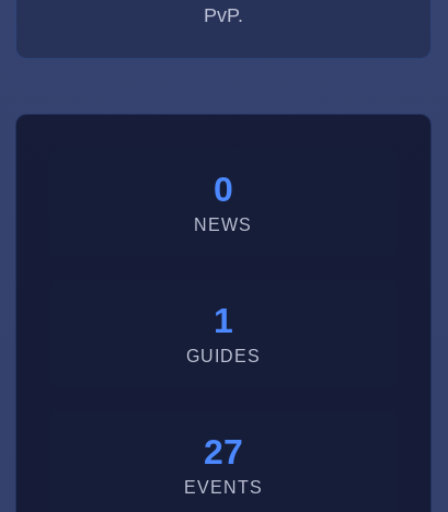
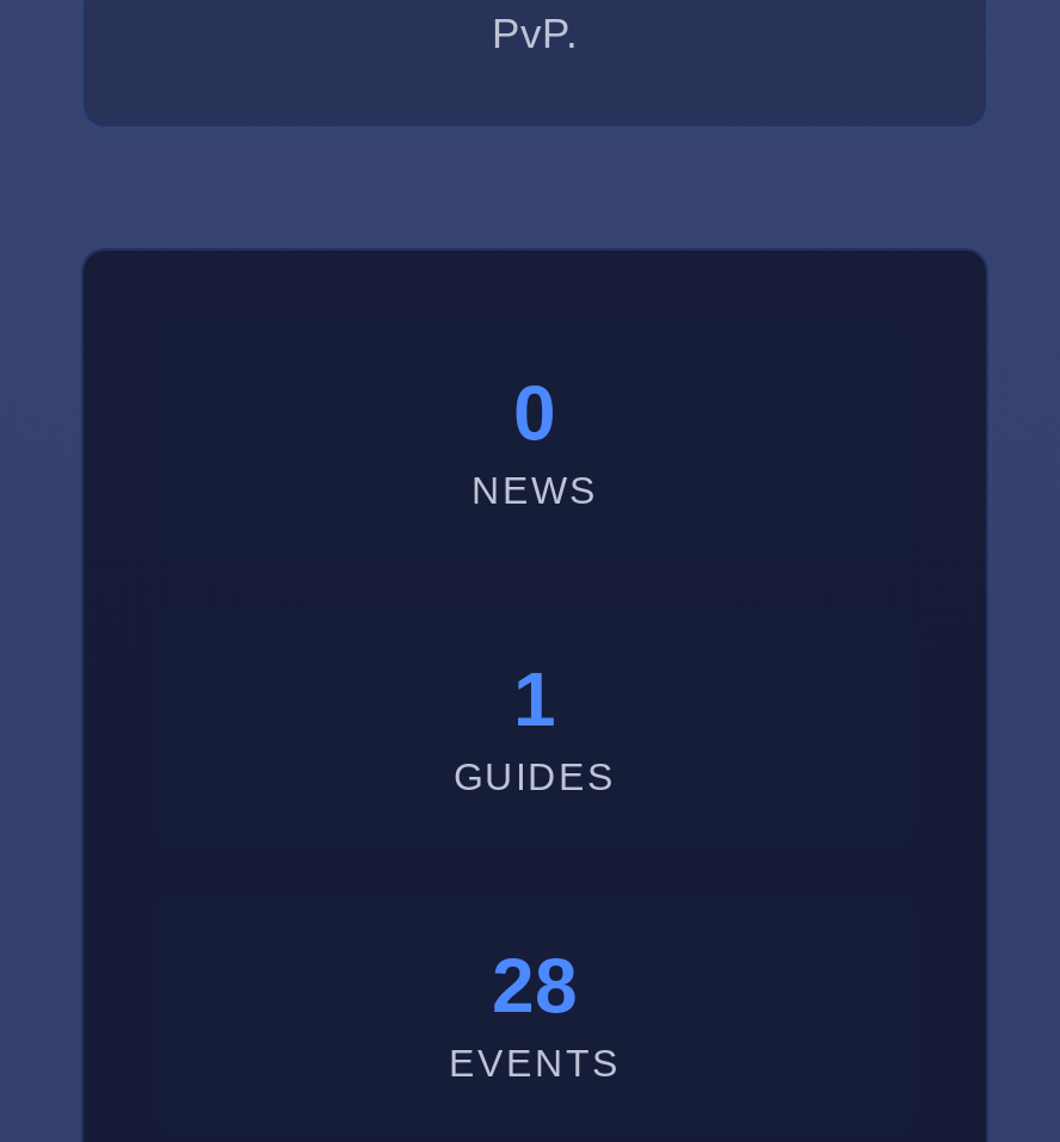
[204,432,243,472] 27 -> [492,943,578,1029] 28

